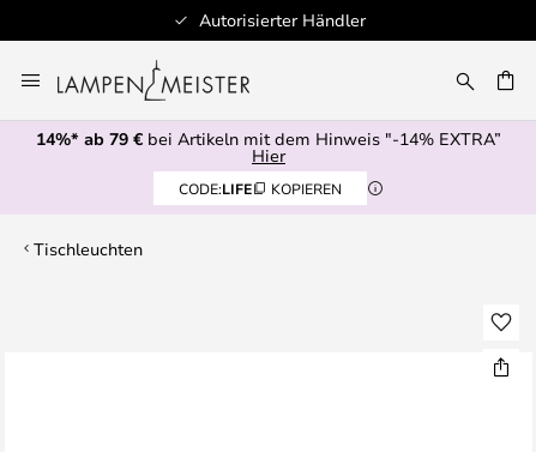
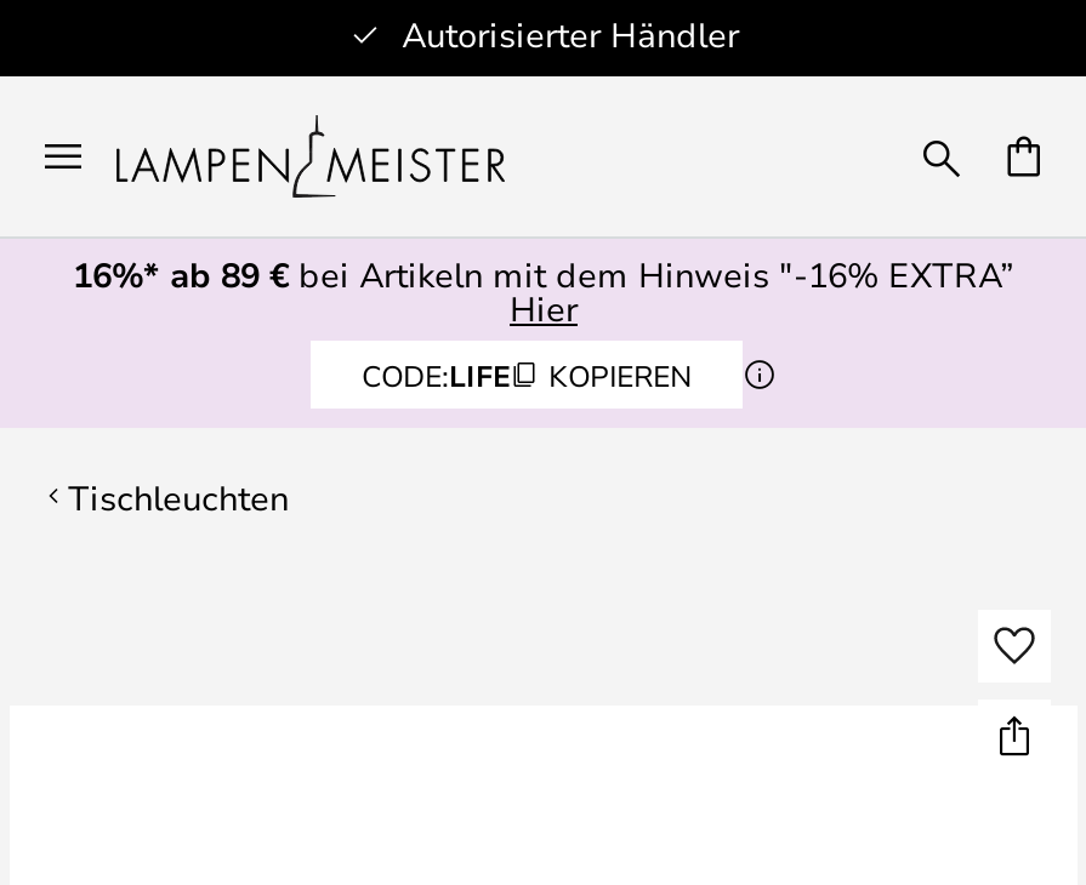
[36,127,501,150] 14%* ab 79 €bei Artikeln mit dem Hinweis "-14% EXTRA” -> [73,251,1014,297] 16%* ab 89 €bei Artikeln mit dem Hinweis "-16% EXTRA”

